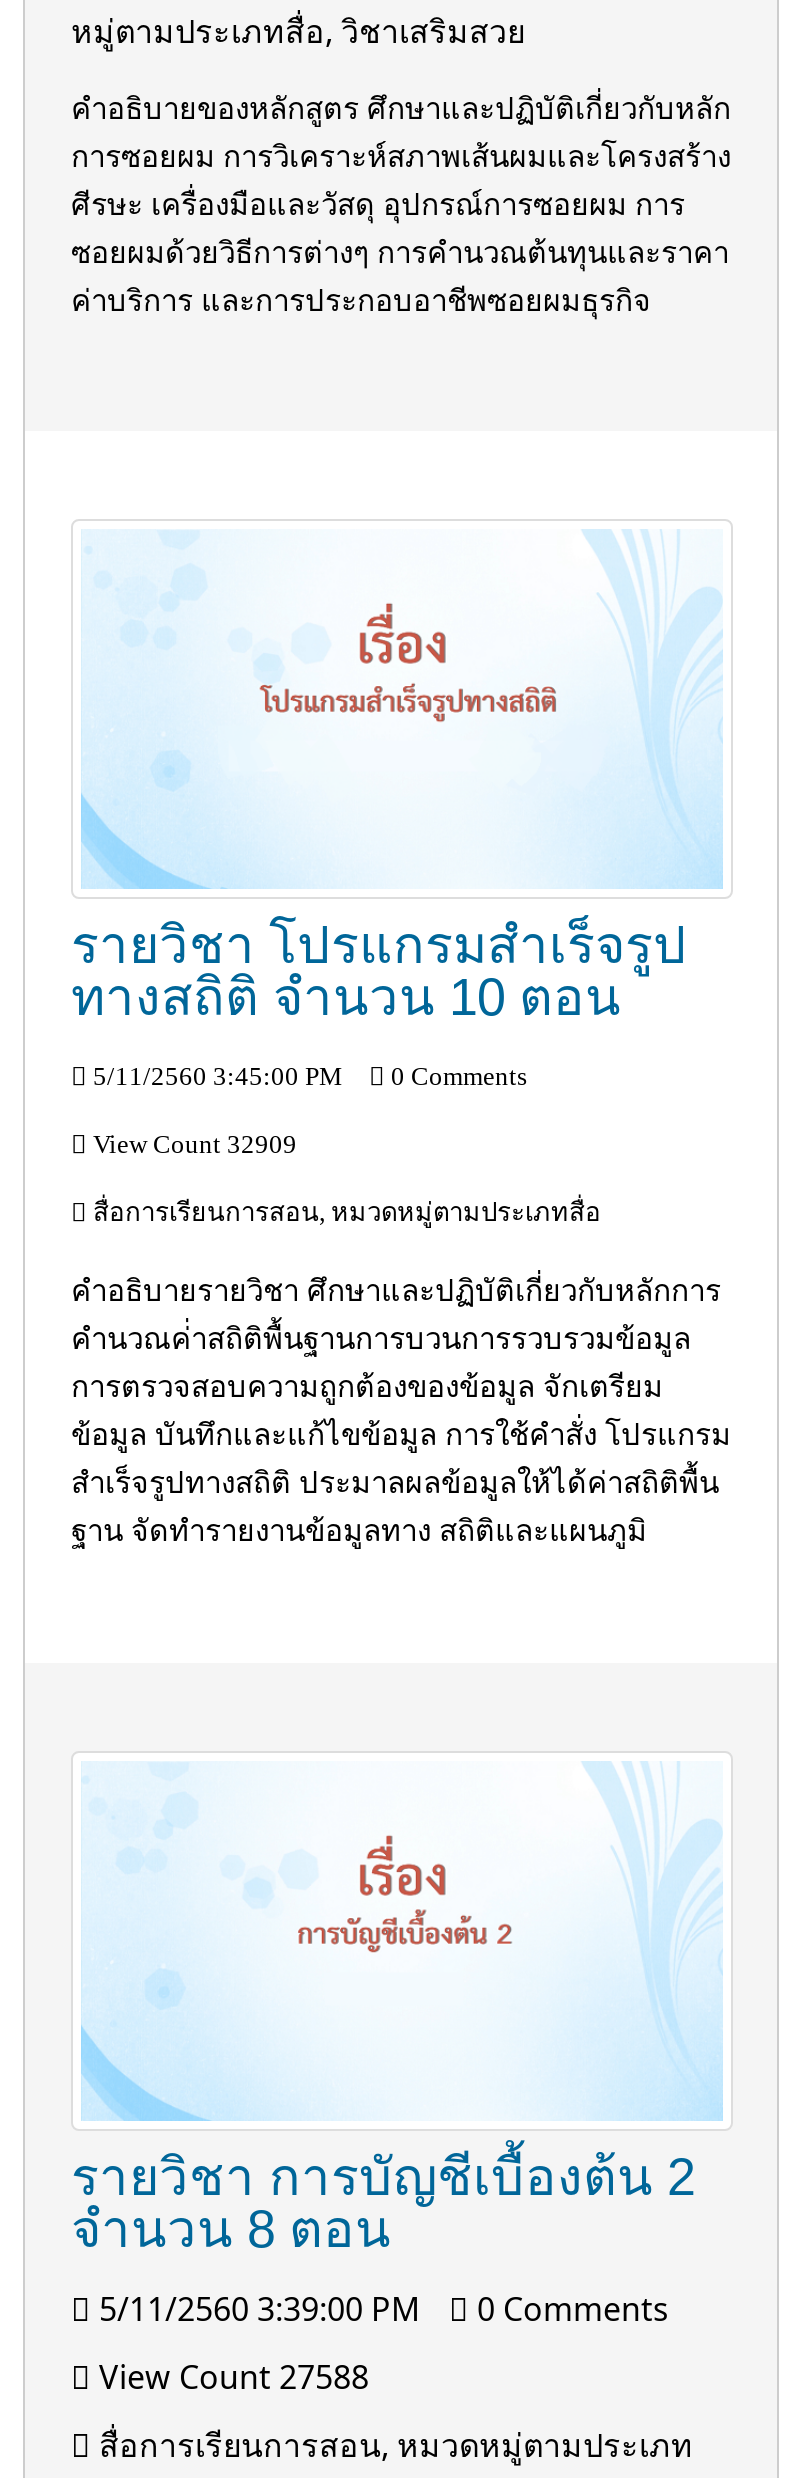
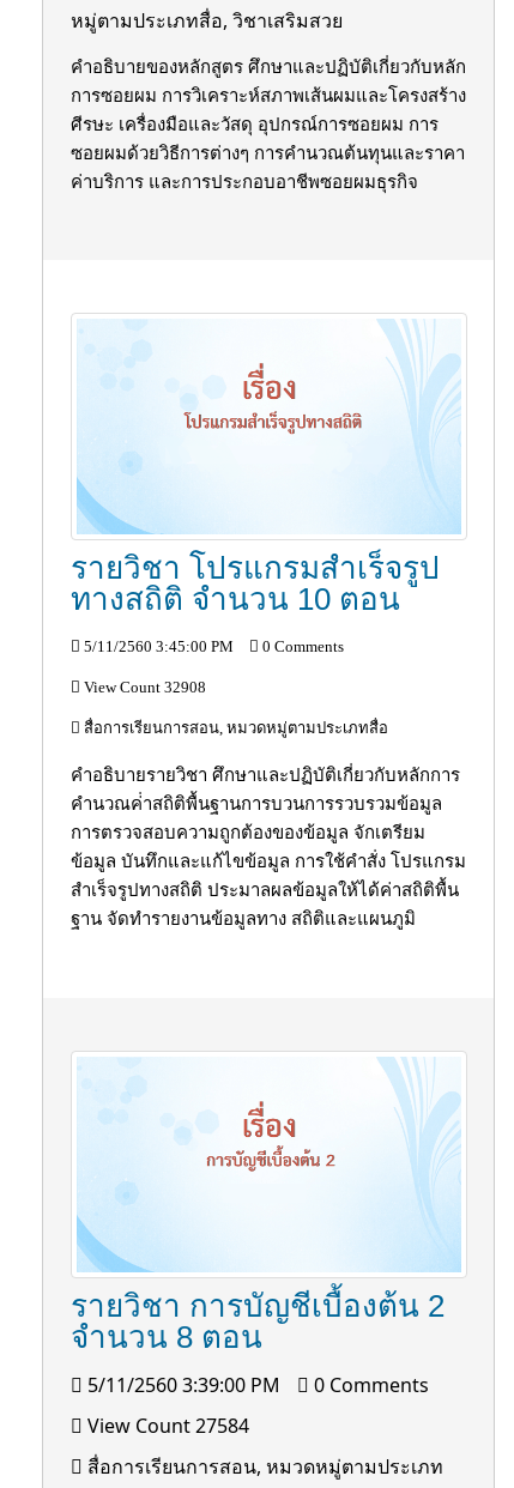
[87,1129,297,1159] View Count 32909 -> [80,678,206,696] View Count 32908
[91,2355,369,2399] View Count 27588 -> [83,1412,249,1439] View Count 27584

